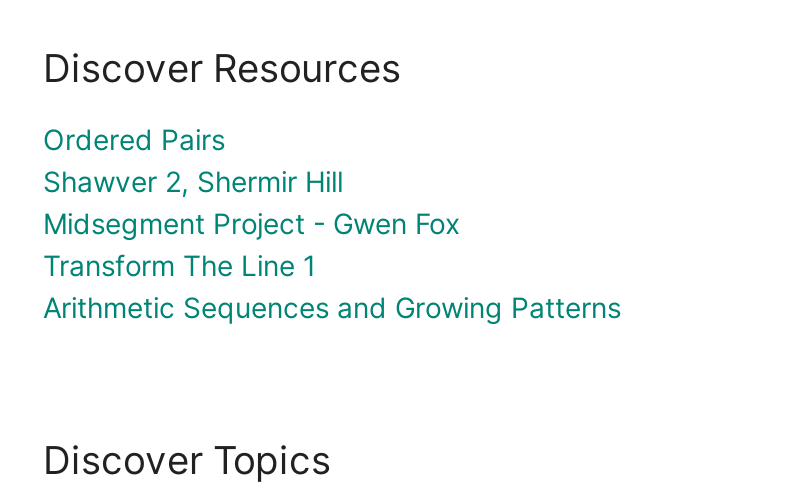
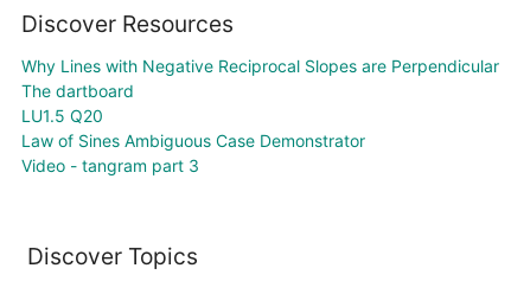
[43,123,621,325] Ordered Pairs | Shawver 2, Shermir Hill | Midsegment Project - Gwen Fox | Transform The Line 1 | Arithmetic Sequences and Growing Patterns -> [21,56,499,176] Why Lines with Negative Reciprocal Slopes are Perpendicular | The dartboard | LU1.5 Q20 | Law of Sines Ambiguous Case Demonstrator | Video - tangram part 3

